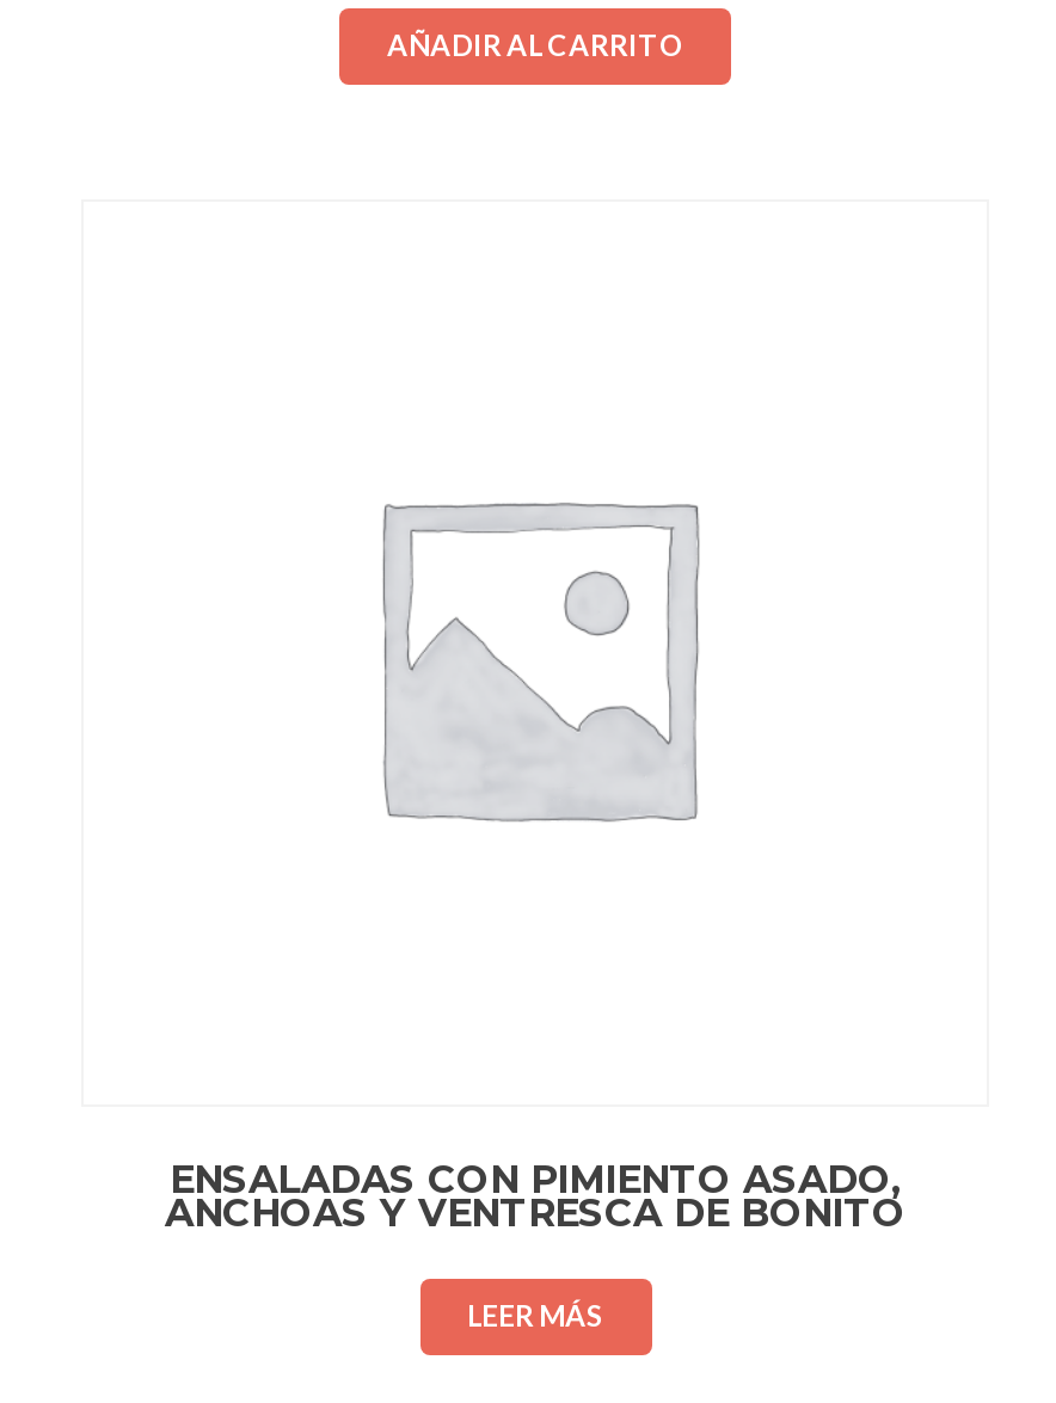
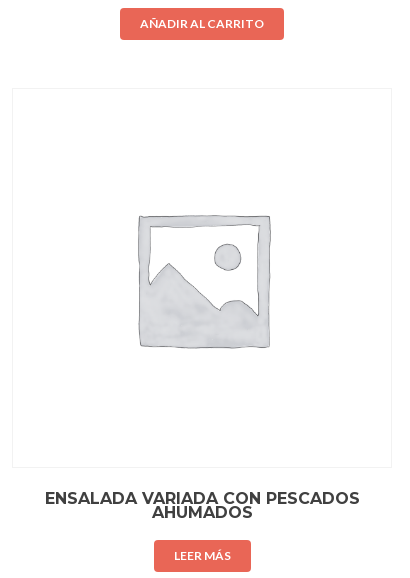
[165,1156,905,1235] ENSALADAS CON PIMIENTO ASADO, | ANCHOAS Y VENTRESCA DE BONITO -> [44,489,359,522] ENSALADA VARIADA CON PESCADOS | AHUMADOS

